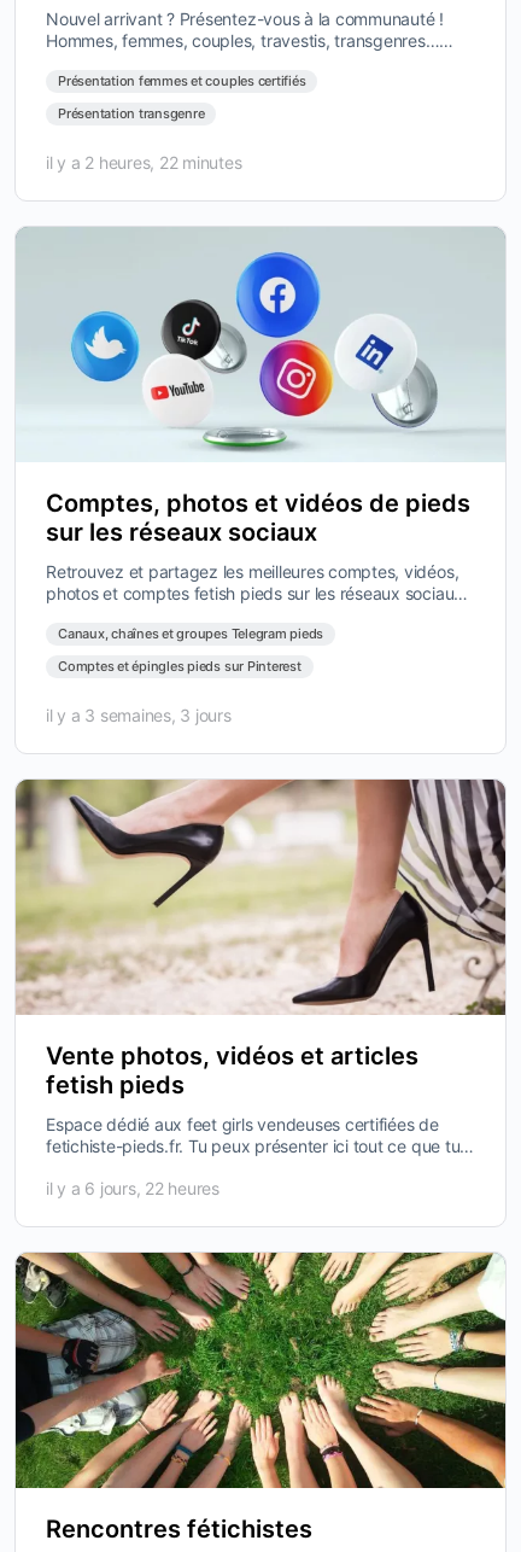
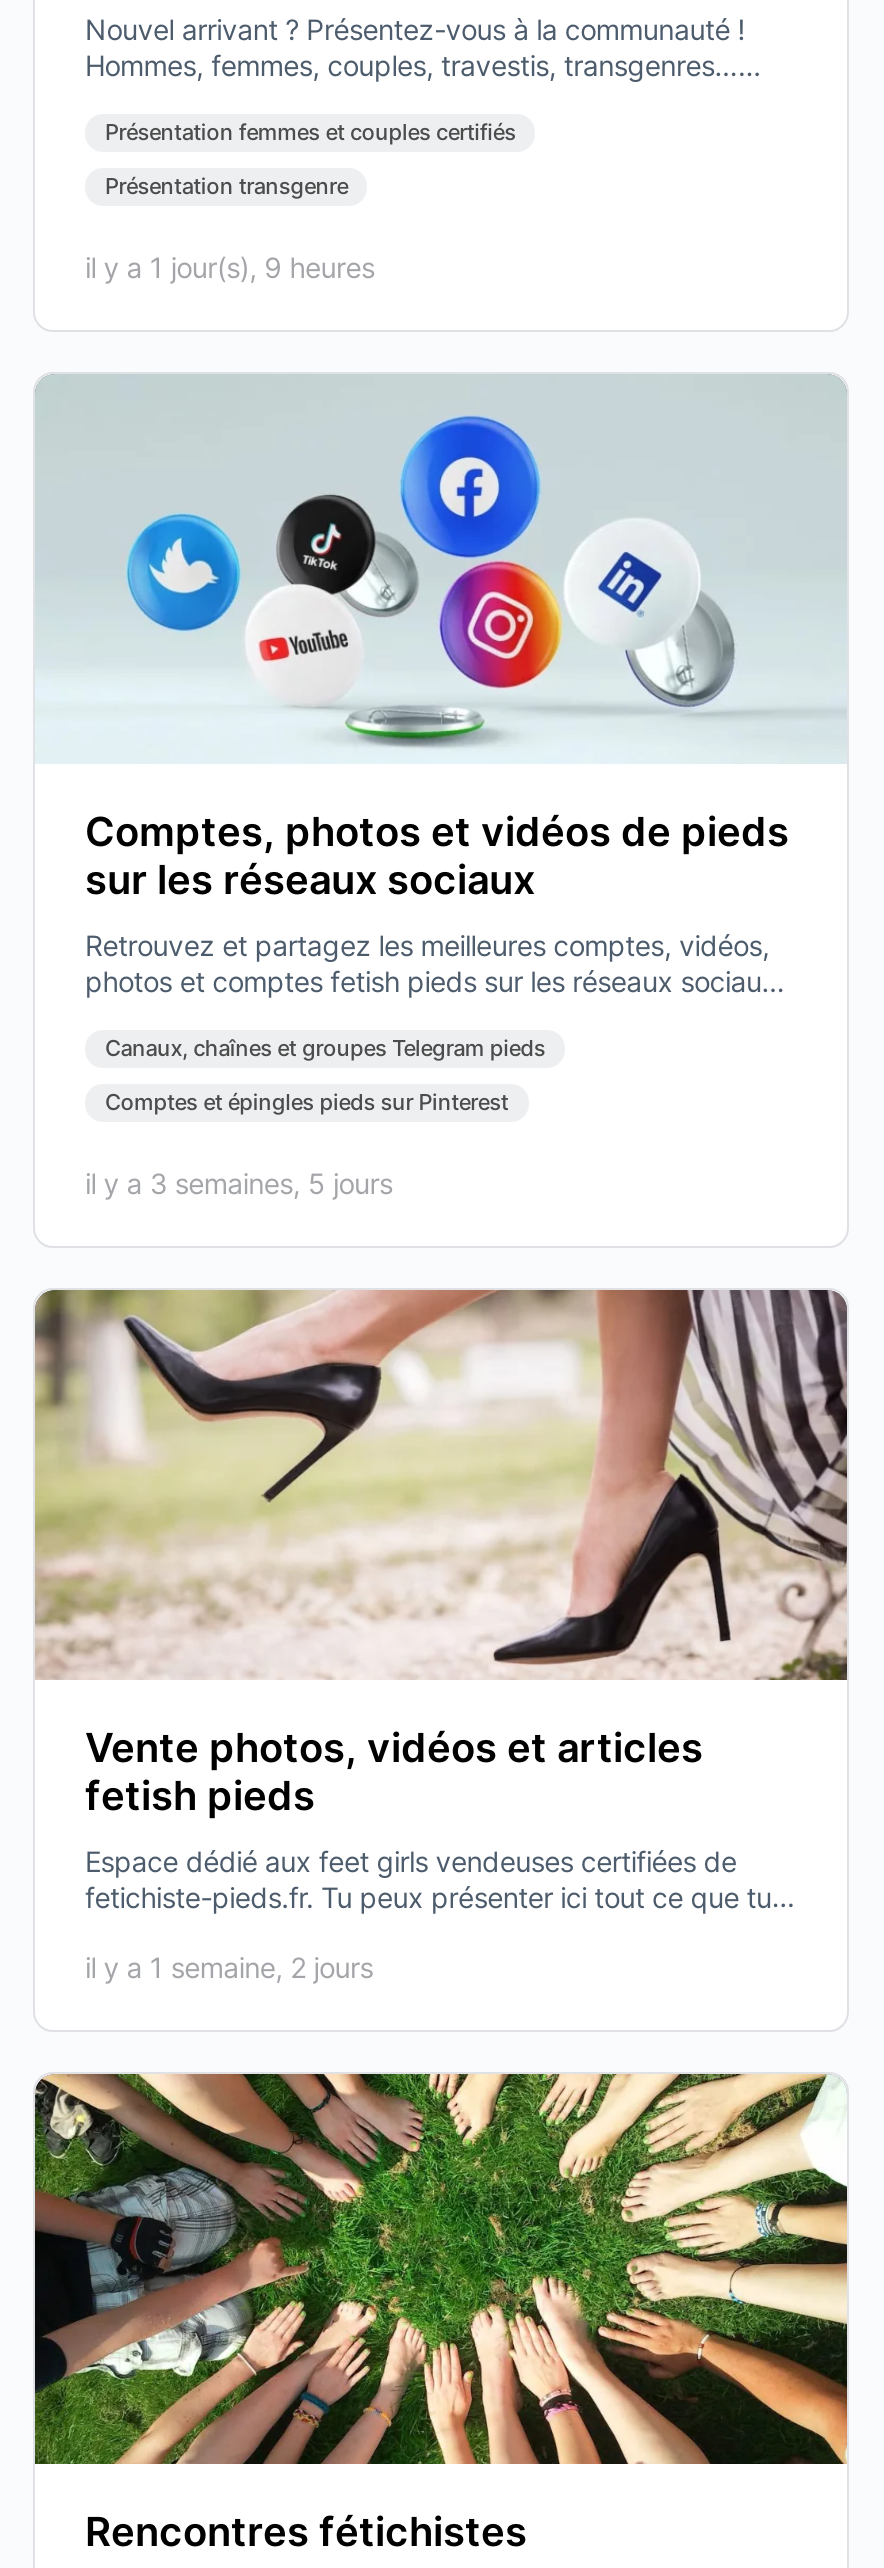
[46,152,242,172] il y a 2 heures, 22 minutes -> [85,250,375,284] il y a 1 jour(s), 9 heures
[46,705,231,725] il y a 3 semaines, 3 jours -> [85,1166,393,1200] il y a 3 semaines, 5 jours
[46,1177,219,1198] il y a 6 jours, 22 heures -> [85,1949,373,1983] il y a 1 semaine, 2 jours

